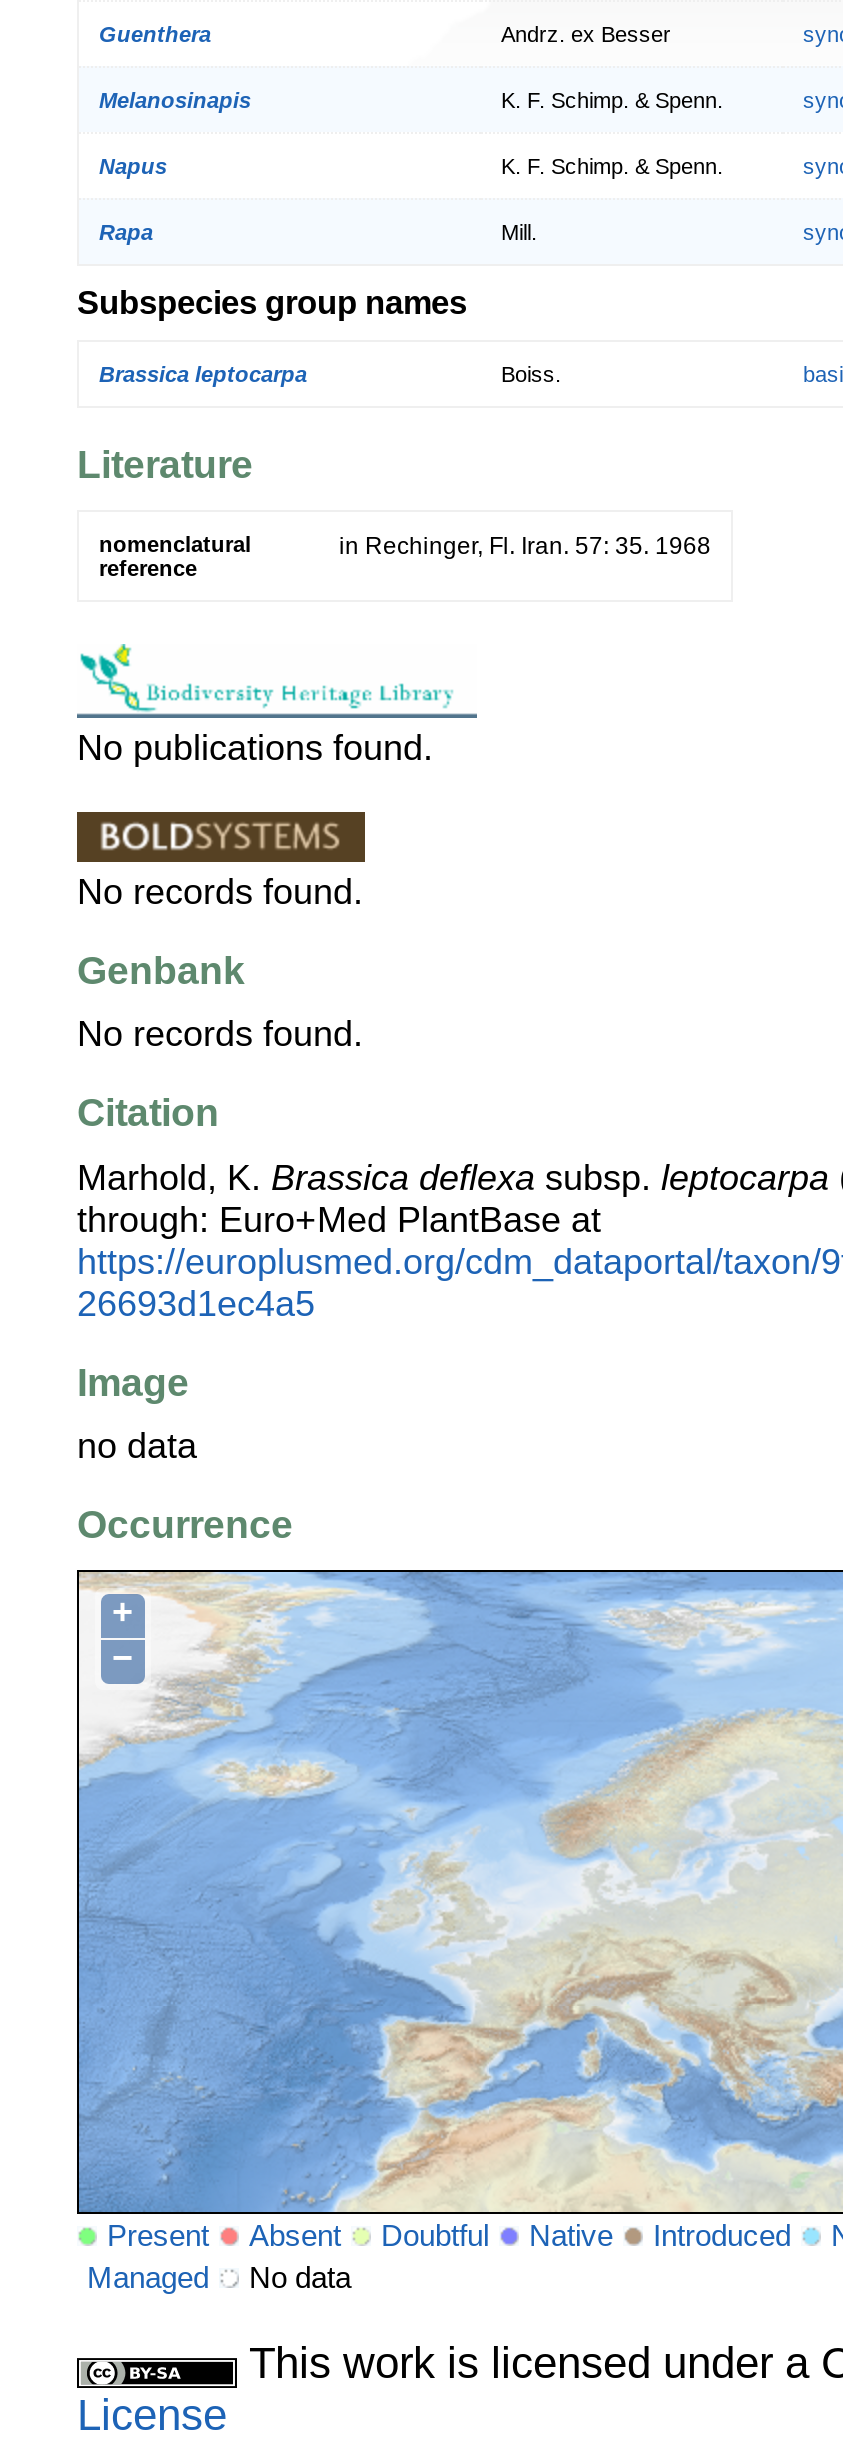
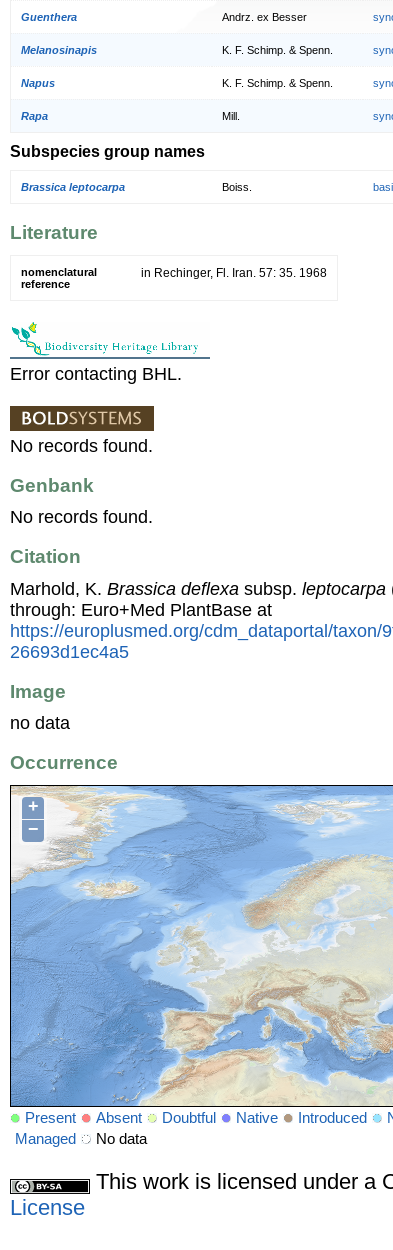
[77,727,433,767] No publications found. -> [10,363,182,383] Error contacting BHL.

